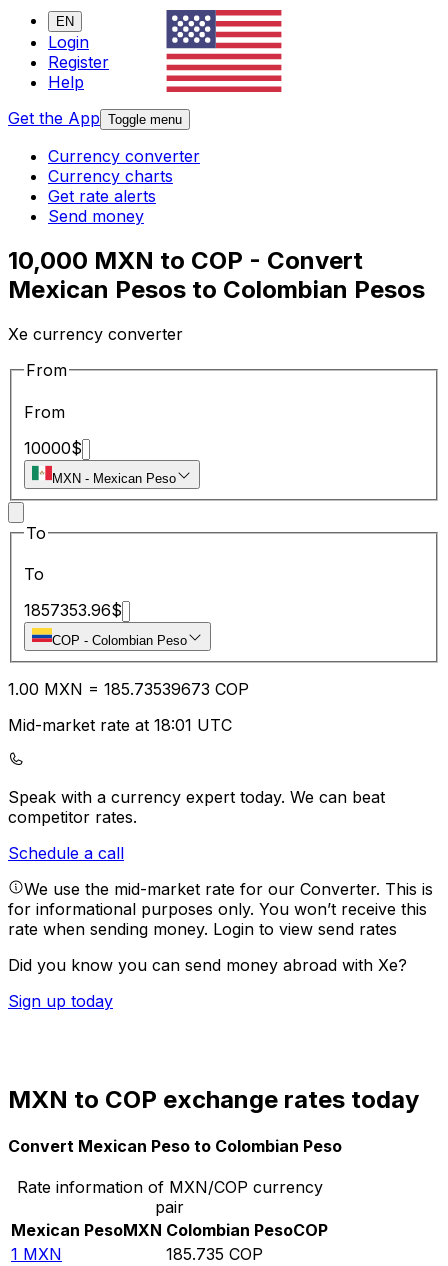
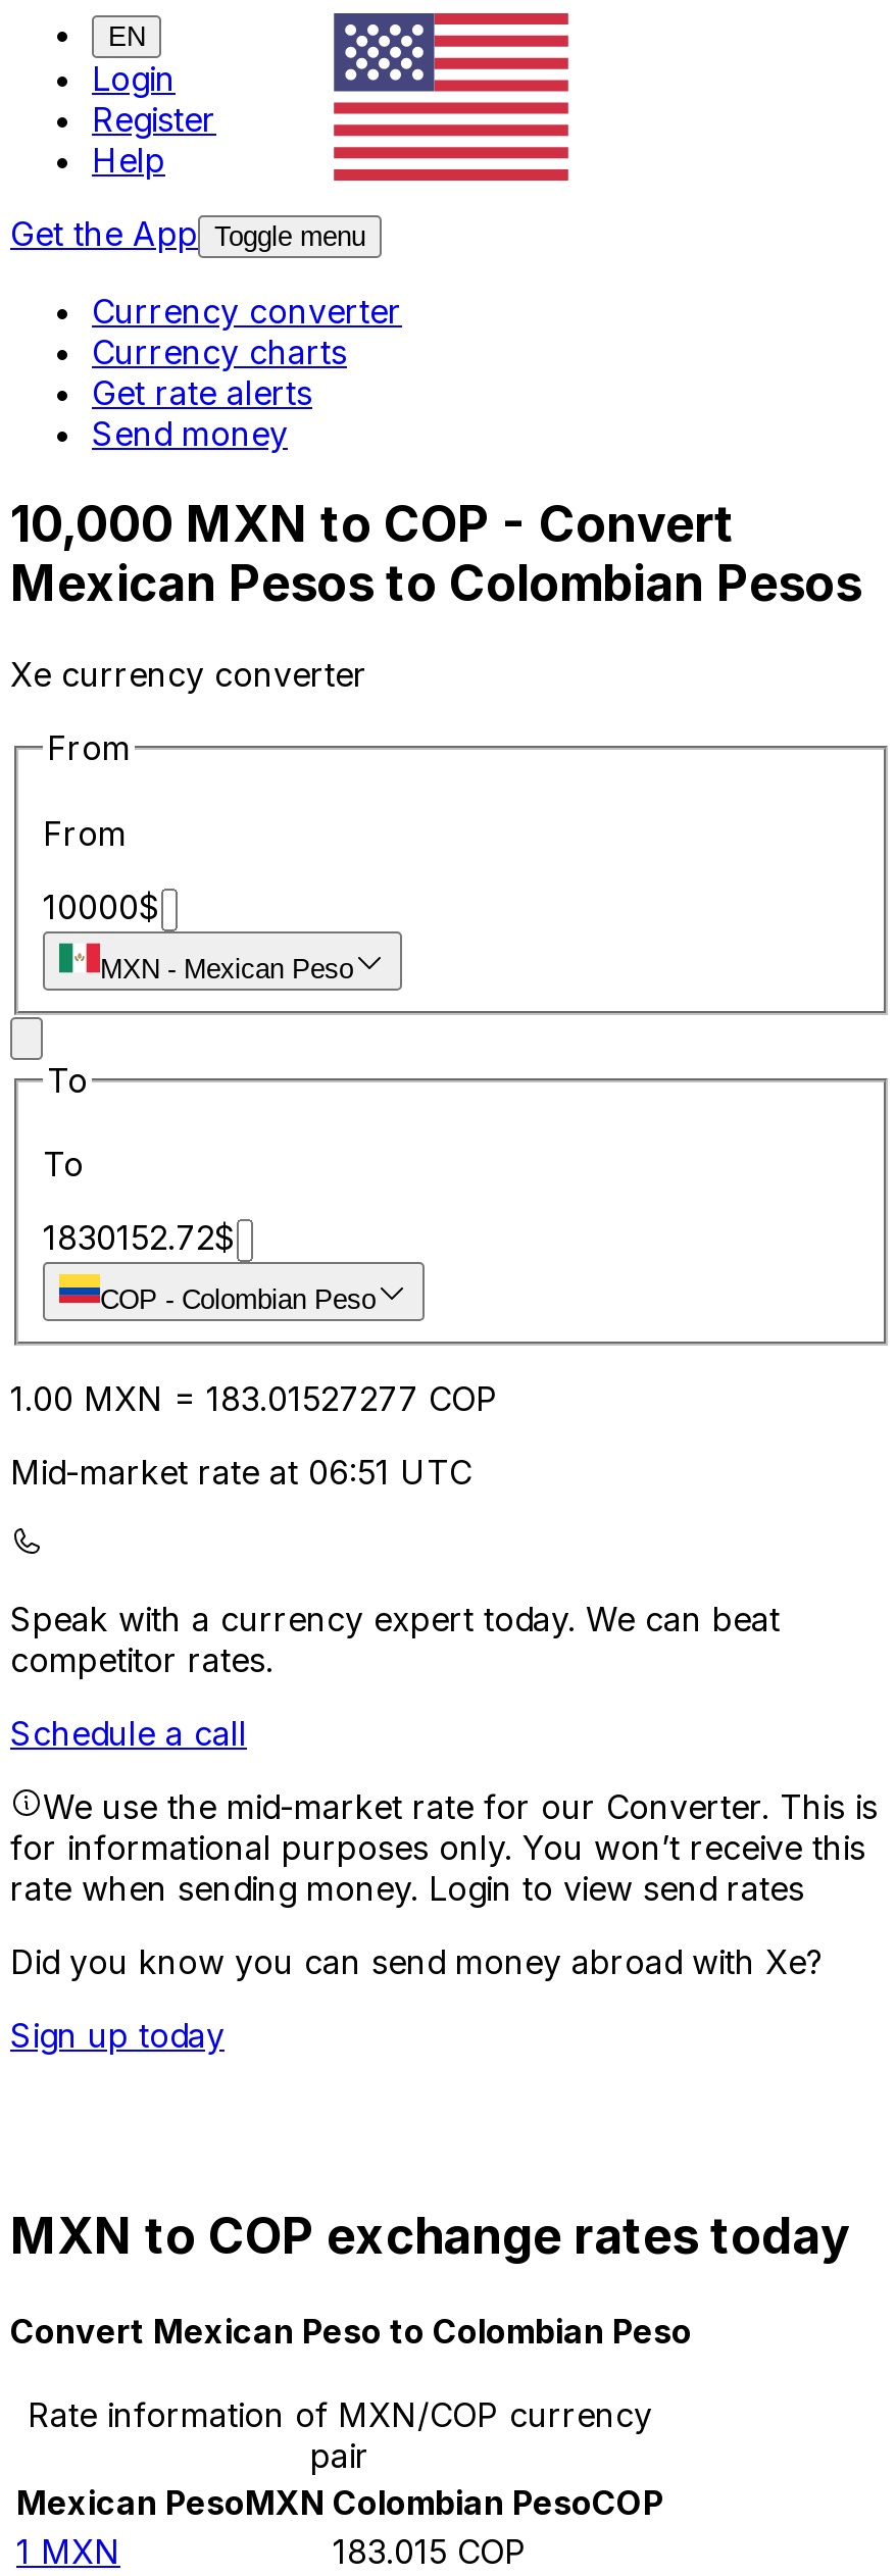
[24,600,122,620] 1857353.96$ -> [43,1218,237,1259] 1830152.72$
[8,679,249,699] 1.00 MXN = 185.73539673 COP -> [10,1379,498,1420] 1.00 MXN = 183.01527277 COP
[8,715,232,735] Mid-market rate at 18:01 UTC -> [10,1453,471,1493] Mid-market rate at 06:51 UTC
[166,1244,263,1264] 185.735 COP -> [333,2531,527,2572] 183.015 COP

